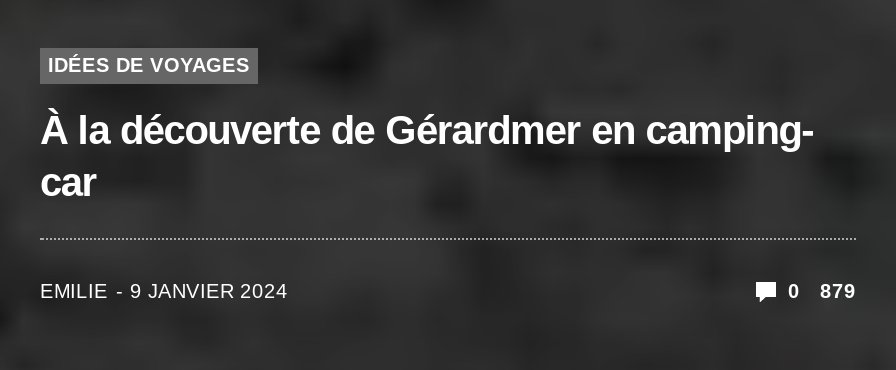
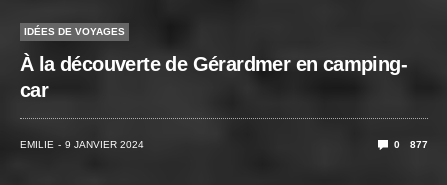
[782,280,856,302] 0 879 -> [391,139,428,150] 0 877

